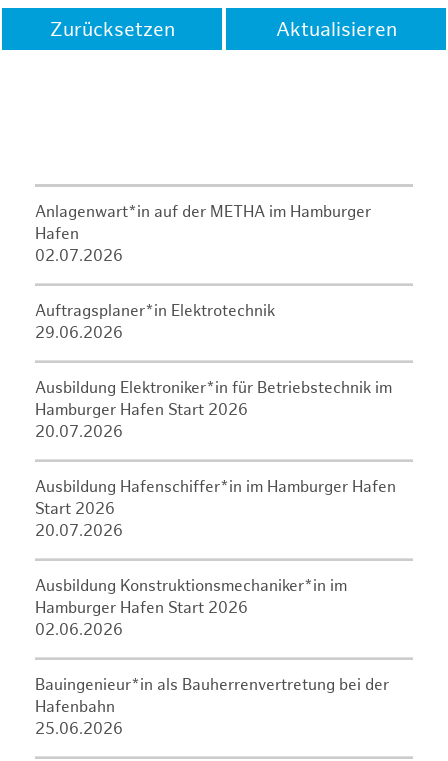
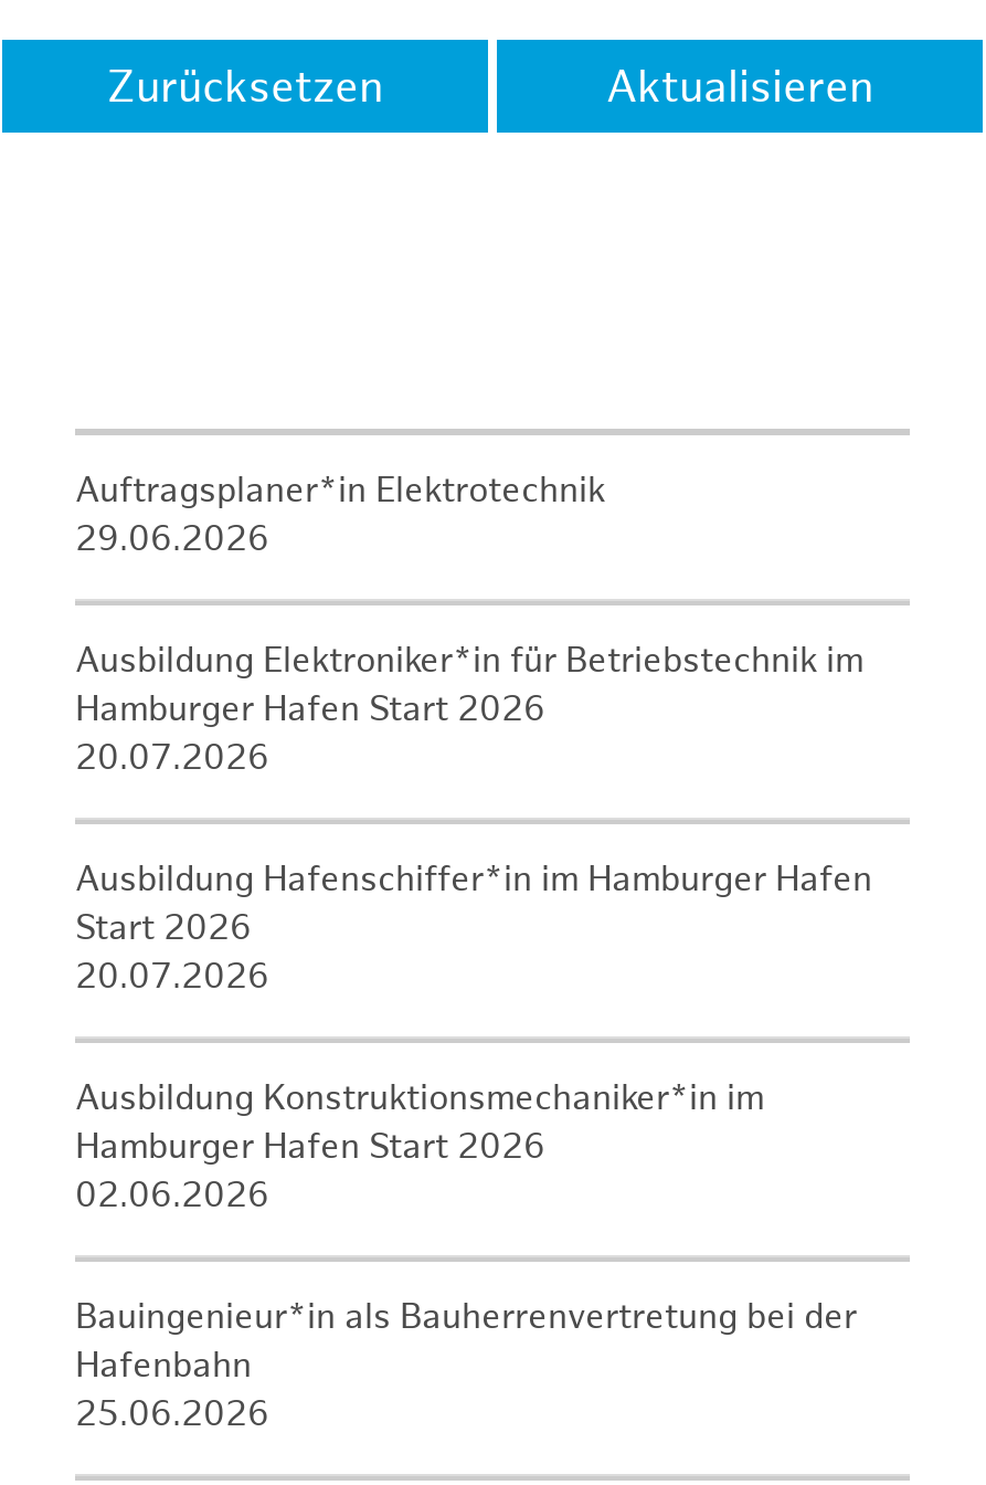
[35,203,371,266] Anlagenwart*in auf der METHA im Hamburger | Hafen | 02.07.2026 -> none

